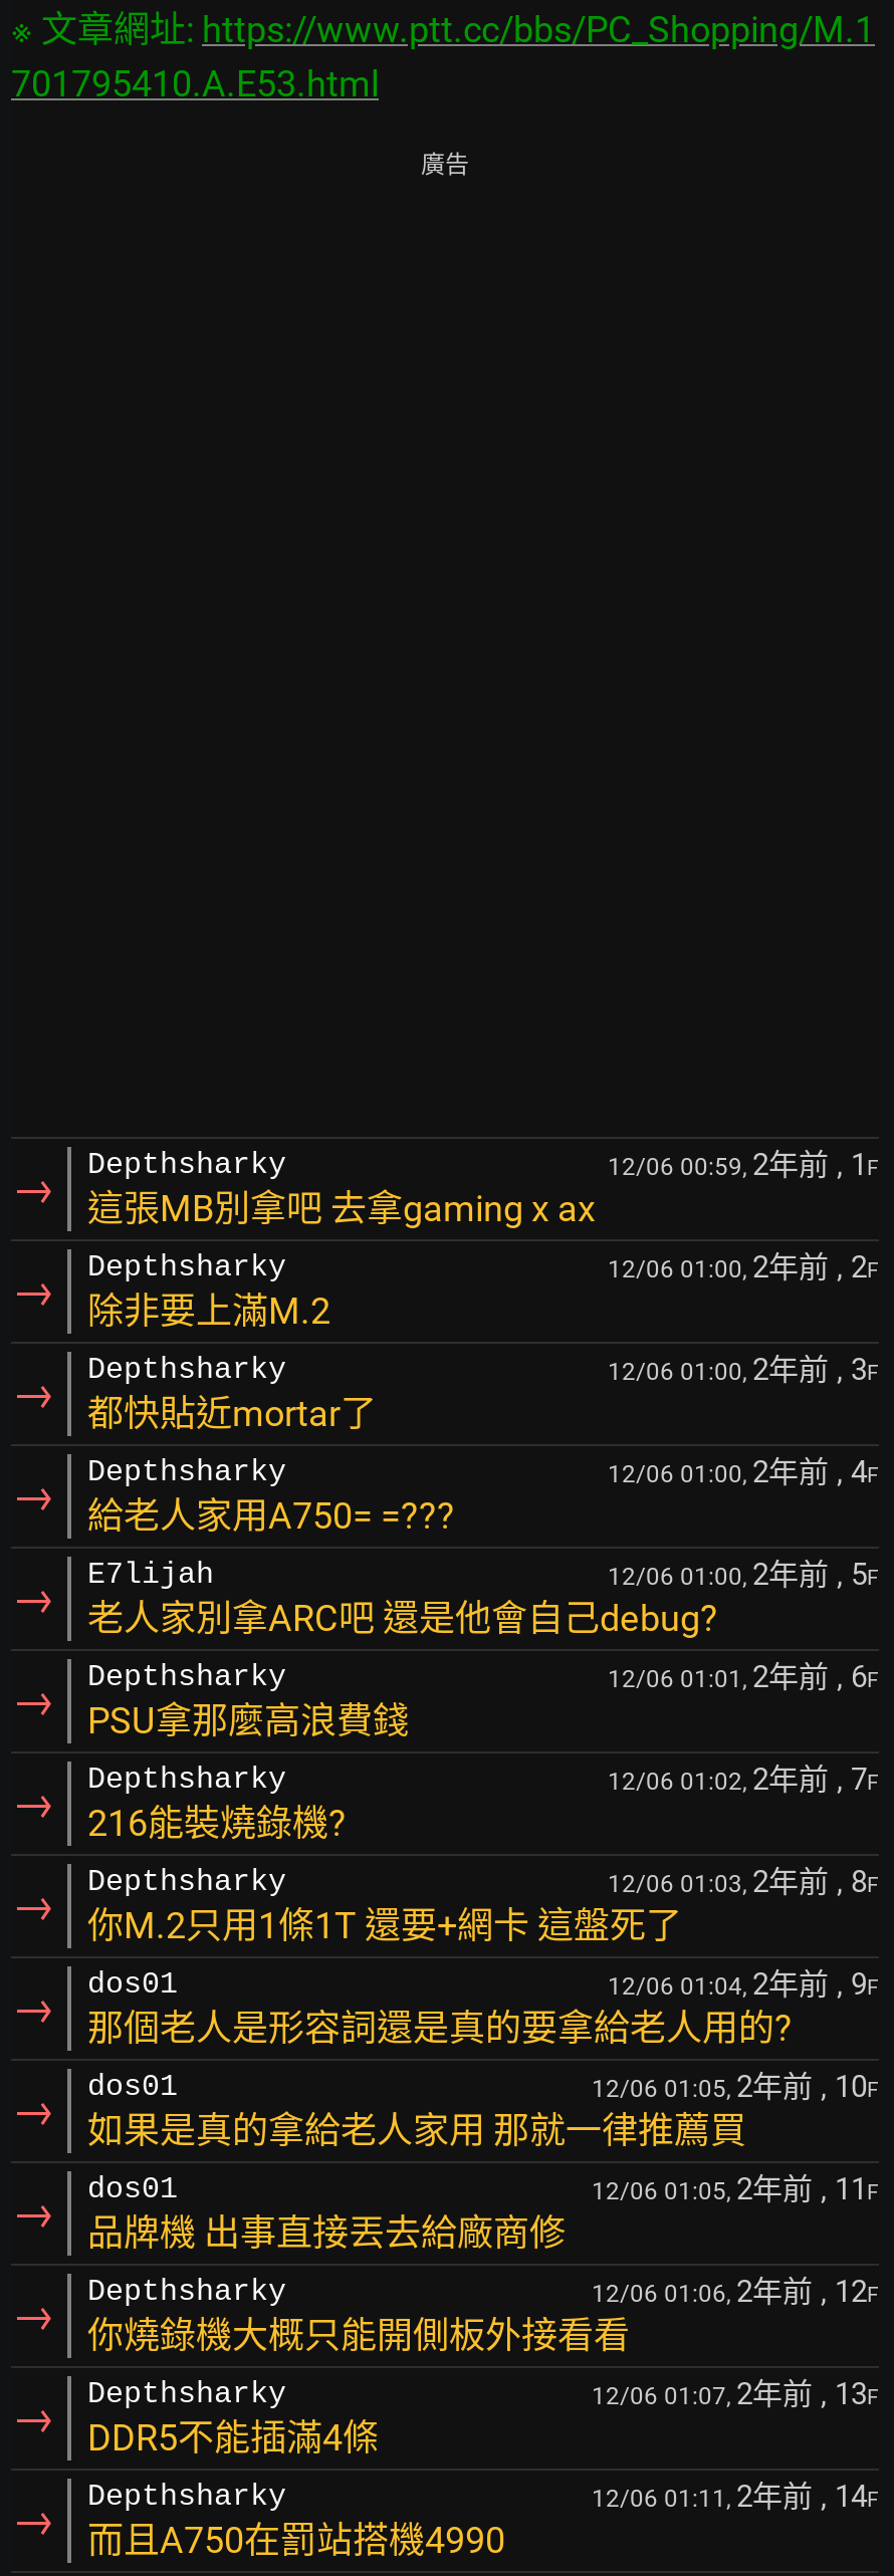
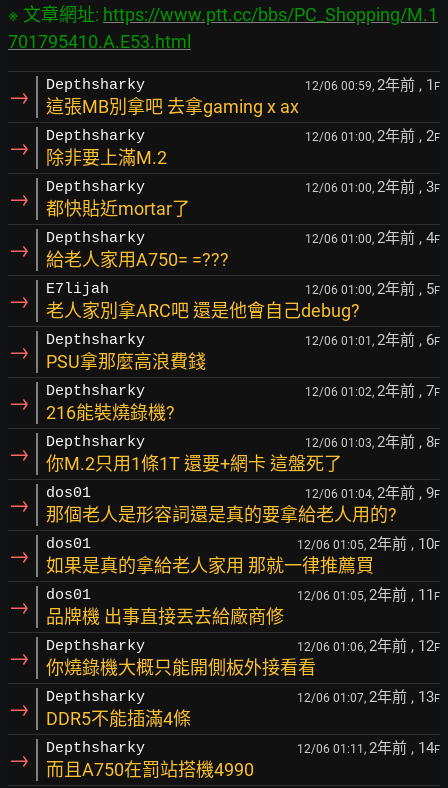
[421,151,469,179] 廣告 -> none

